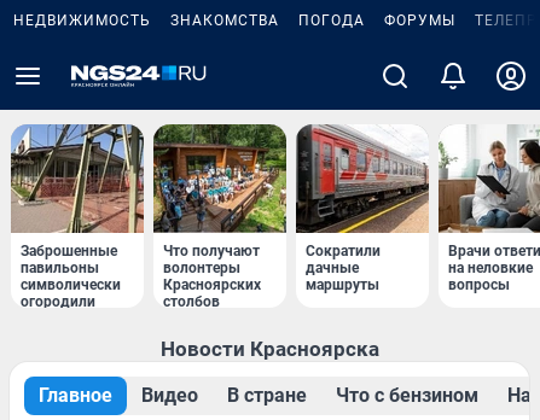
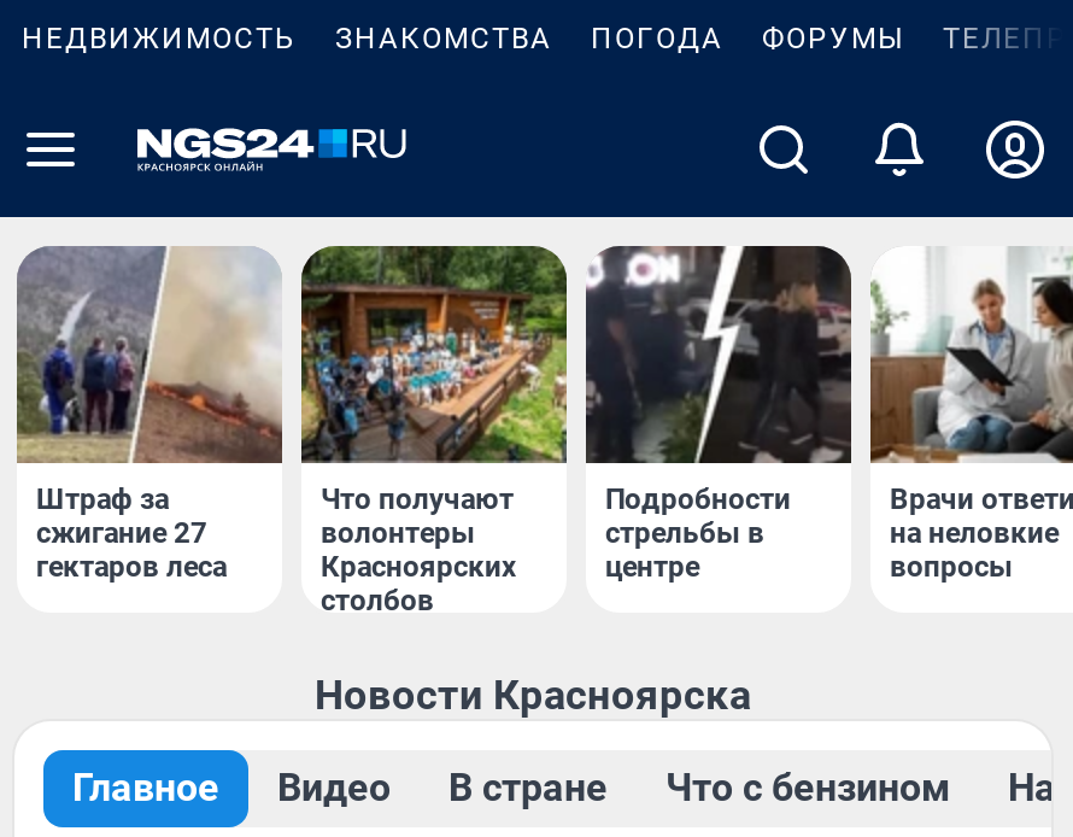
[11,123,145,310] [image] | Заброшенные | павильоны | символически | огородили -> [17,246,282,584] [image] | Штраф за | сжигание 27 | гектаров леса
[295,124,429,293] [image] | Сократили | дачные | маршруты -> [586,244,854,584] [image] | Подробности | стрельбы в | центре

